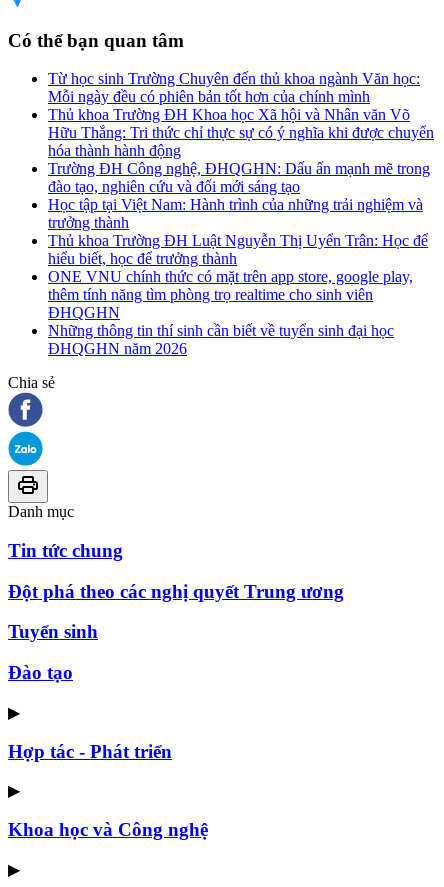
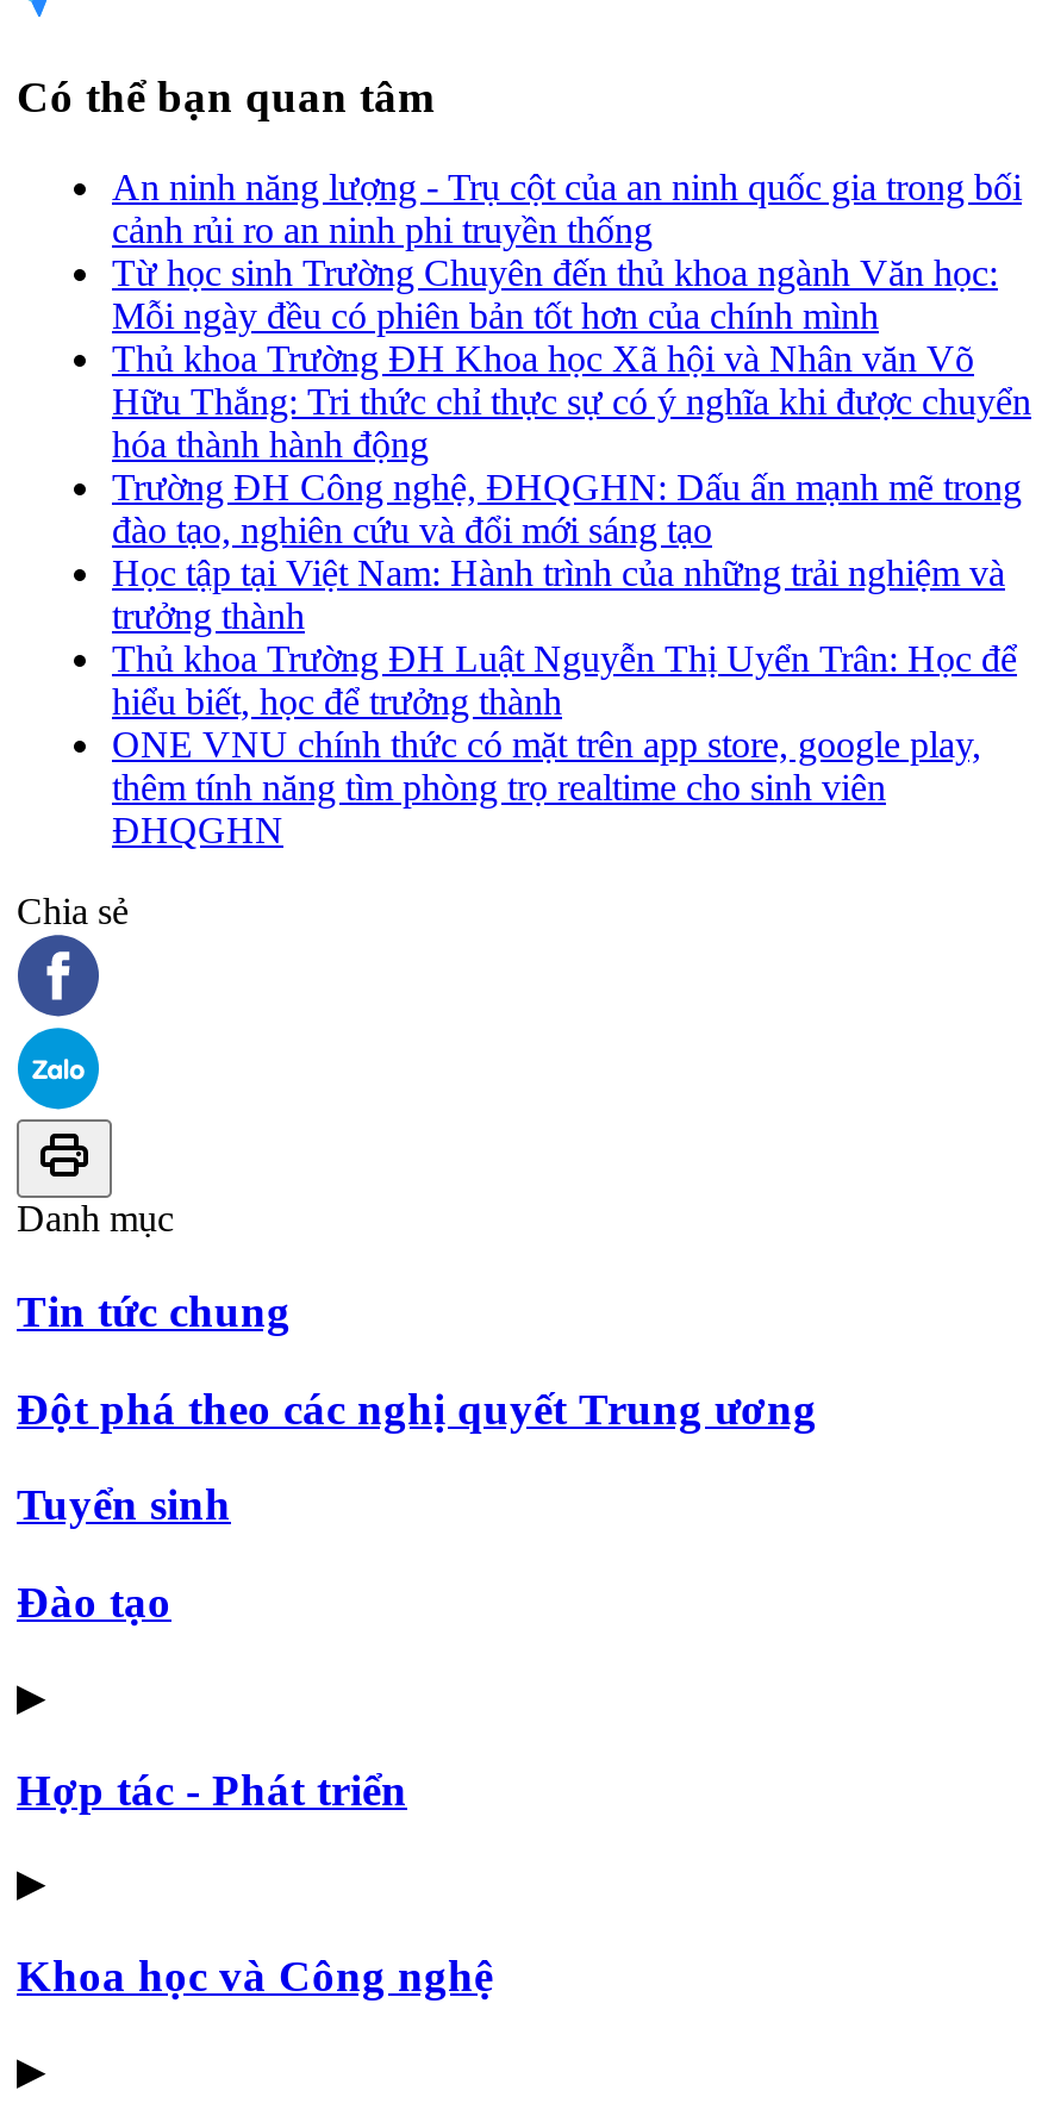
none -> [112,167,1022,251] An ninh năng lượng - Trụ cột của an ninh quốc gia trong bối | cảnh rủi ro an ninh phi truyền thống
moved [48,70,434,321] -> [112,253,1031,851]: Từ học sinh Trường Chuyên đến thủ khoa ngành Văn học: | Mỗi ngày đều có phiên bản tốt hơn của chính mình | Thủ khoa Trường ĐH Khoa học Xã hội và Nhân văn Võ | ... | thêm tính năng tìm phòng trọ realtime cho sinh viên | ĐHQGHN
[48,322,394,357] Những thông tin thí sinh cần biết về tuyển sinh đại học | ĐHQGHN năm 2026 -> none

